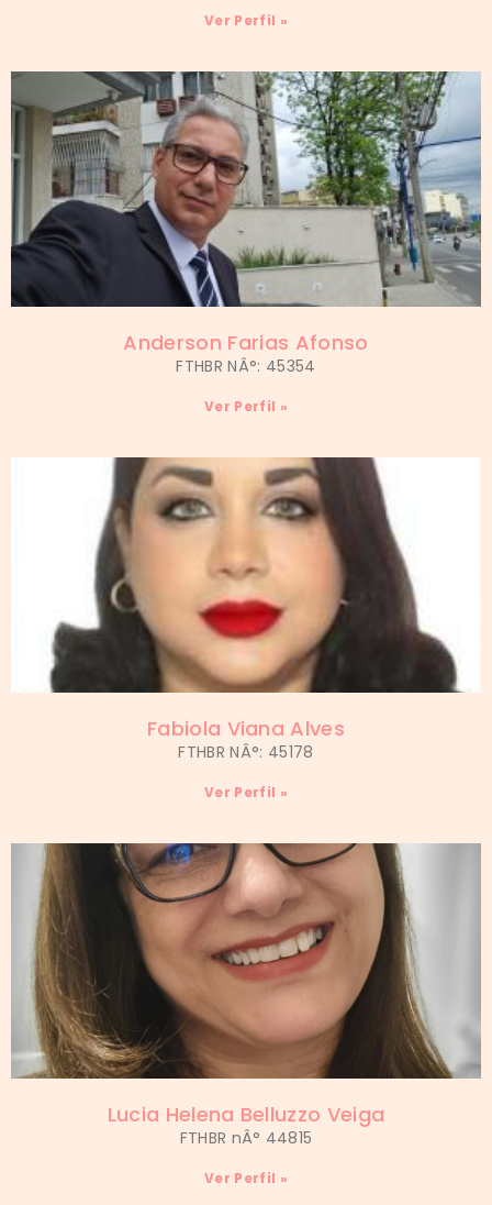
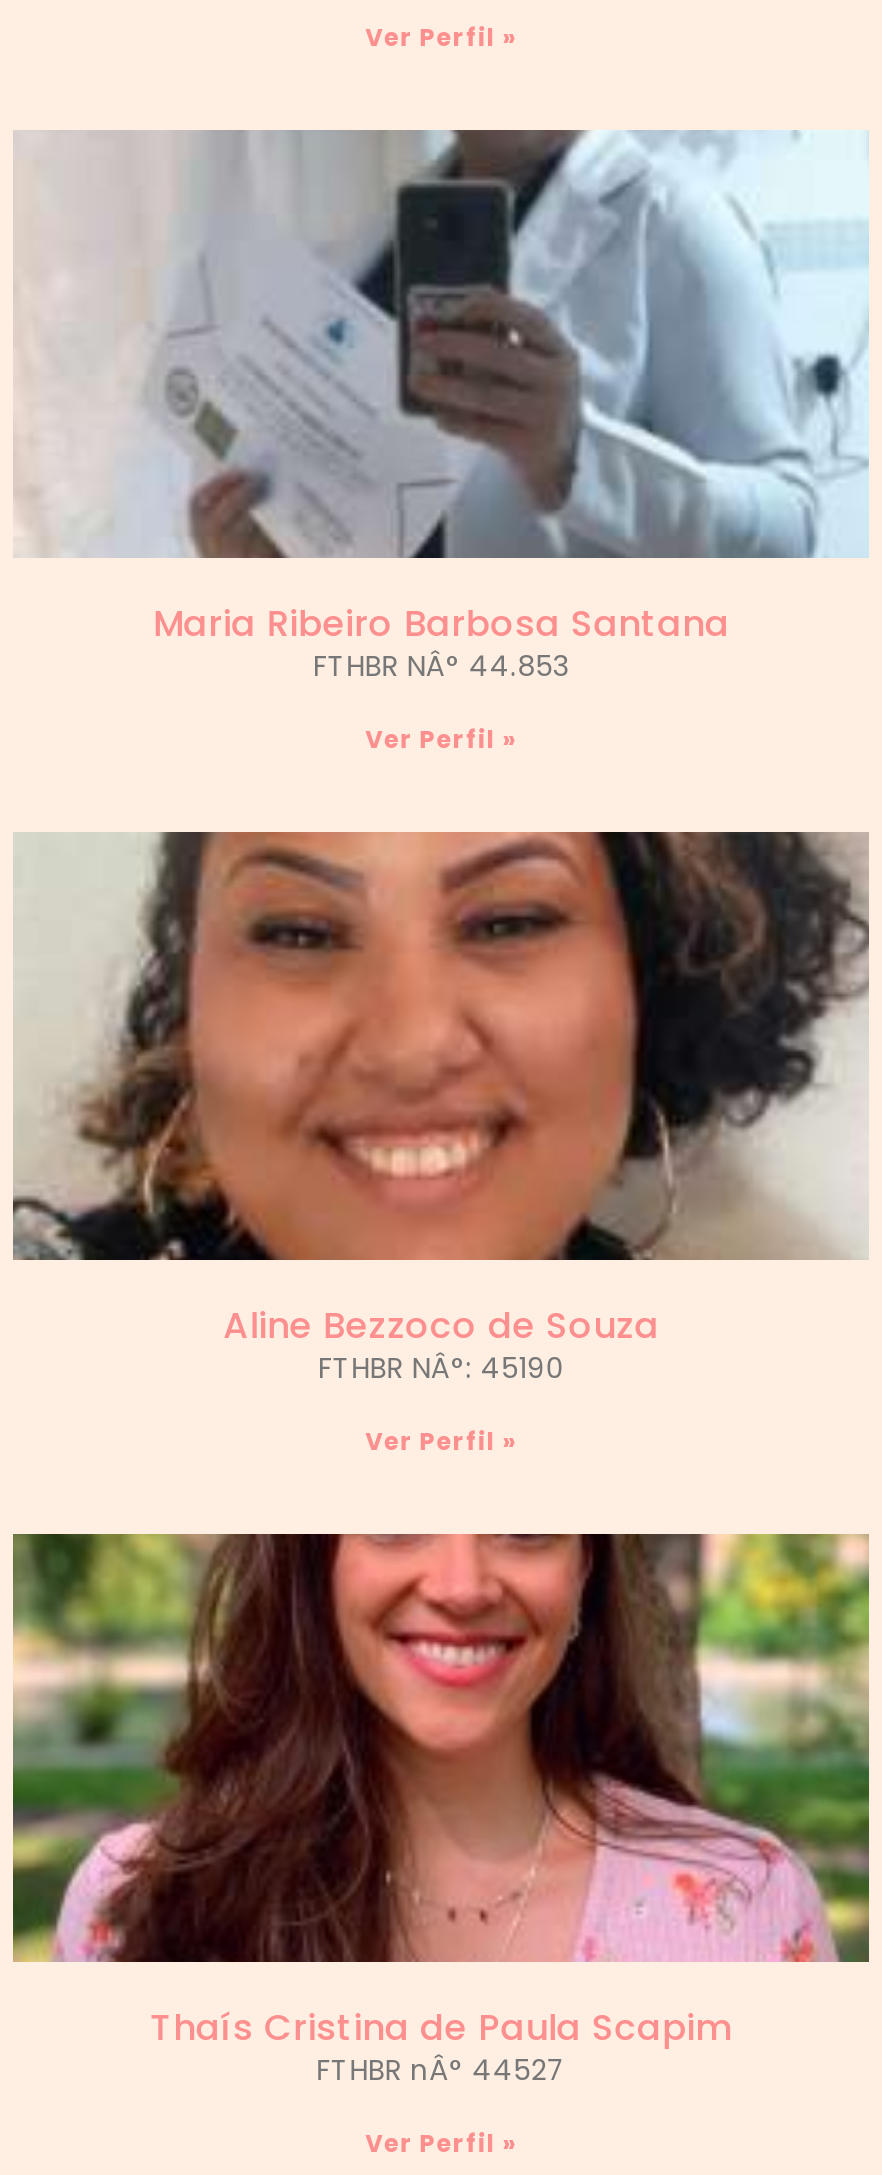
[10,70,482,377] [image] | Anderson Farias Afonso | FTHBR NÂ°: 45354 -> [13,128,869,685] [image] | Maria Ribeiro Barbosa Santana | FTHBR NÂ° 44.853
[11,456,481,763] [image] | Fabiola Viana Alves | FTHBR NÂ°: 45178 -> [11,830,871,1387] [image] | Aline Bezzoco de Souza | FTHBR NÂ°: 45190
[11,842,481,1148] [image] | Lucia Helena Belluzzo Veiga | FTHBR nÂ° 44815 -> [11,1532,869,2089] [image] | Thaís Cristina de Paula Scapim | FTHBR nÂ° 44527

